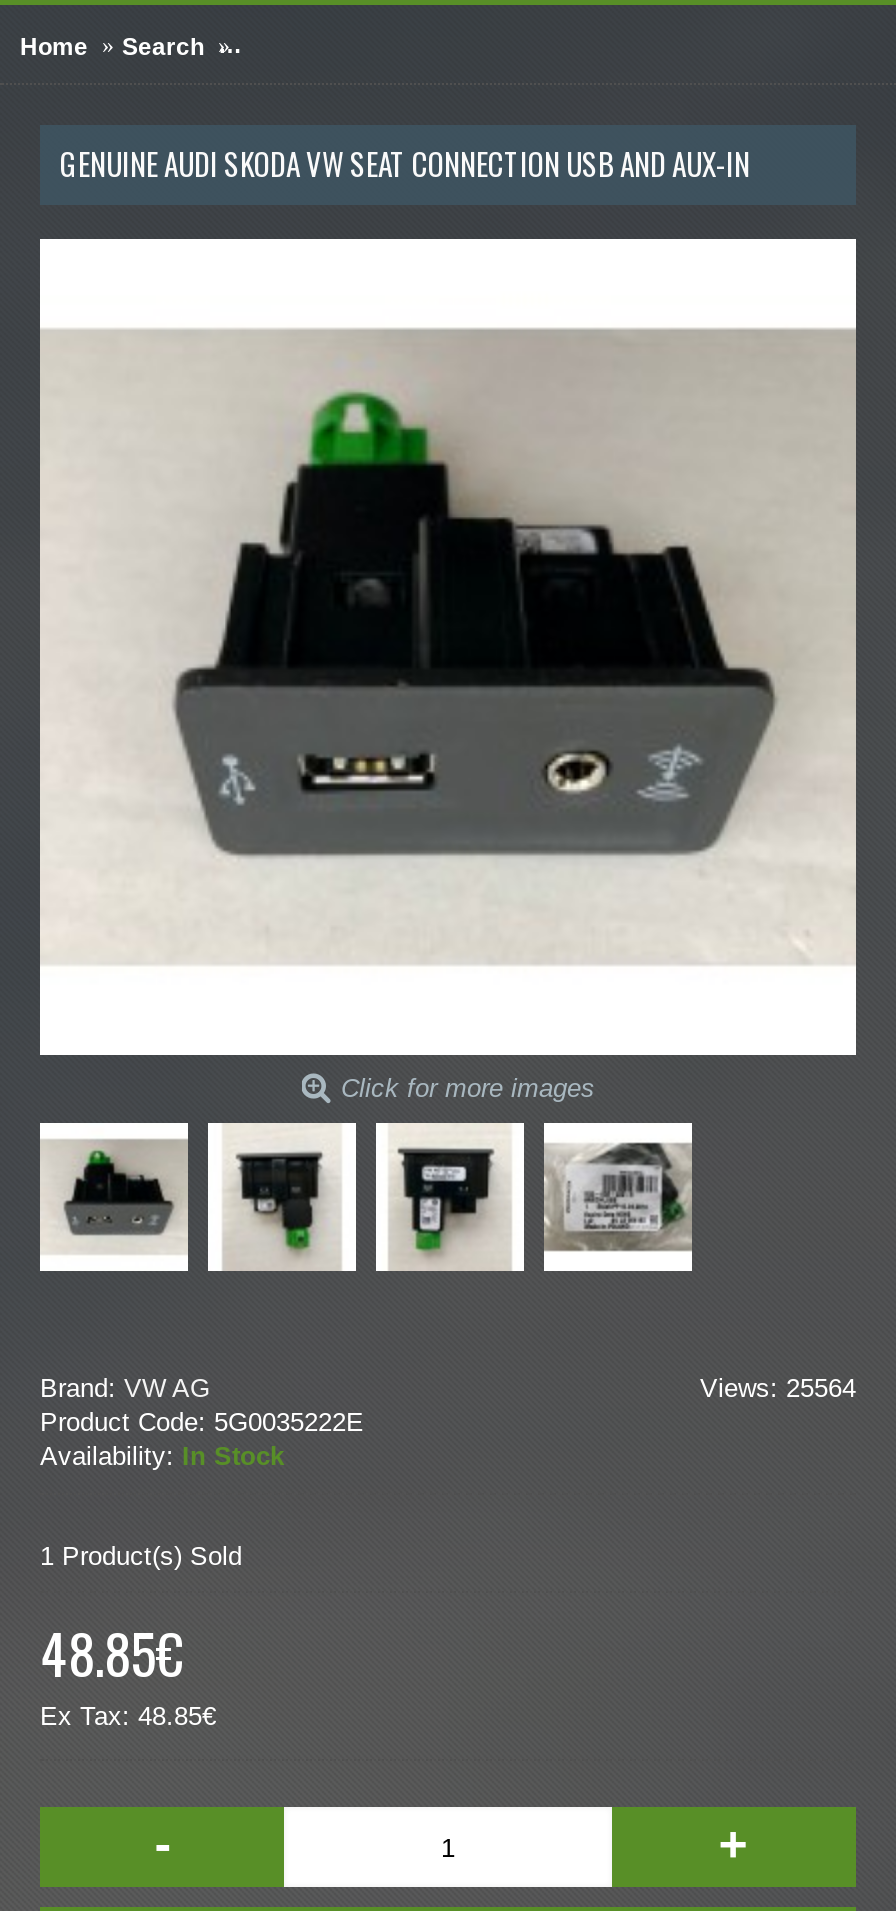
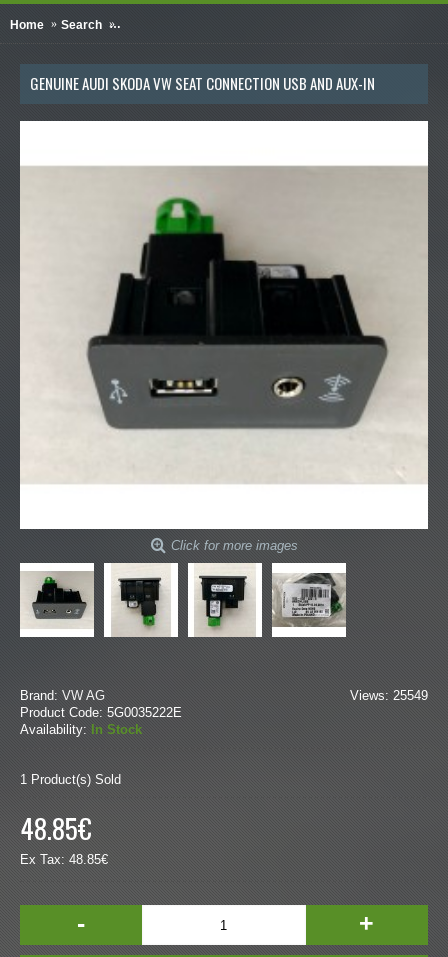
[700,1373,856,1403] Views: 25564 -> [350,688,428,703] Views: 25549

